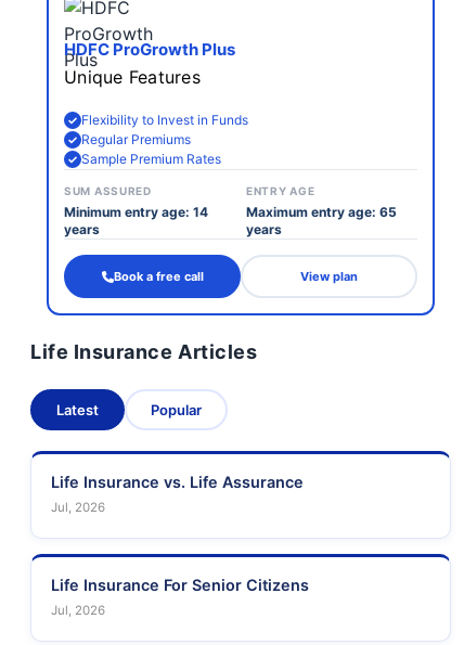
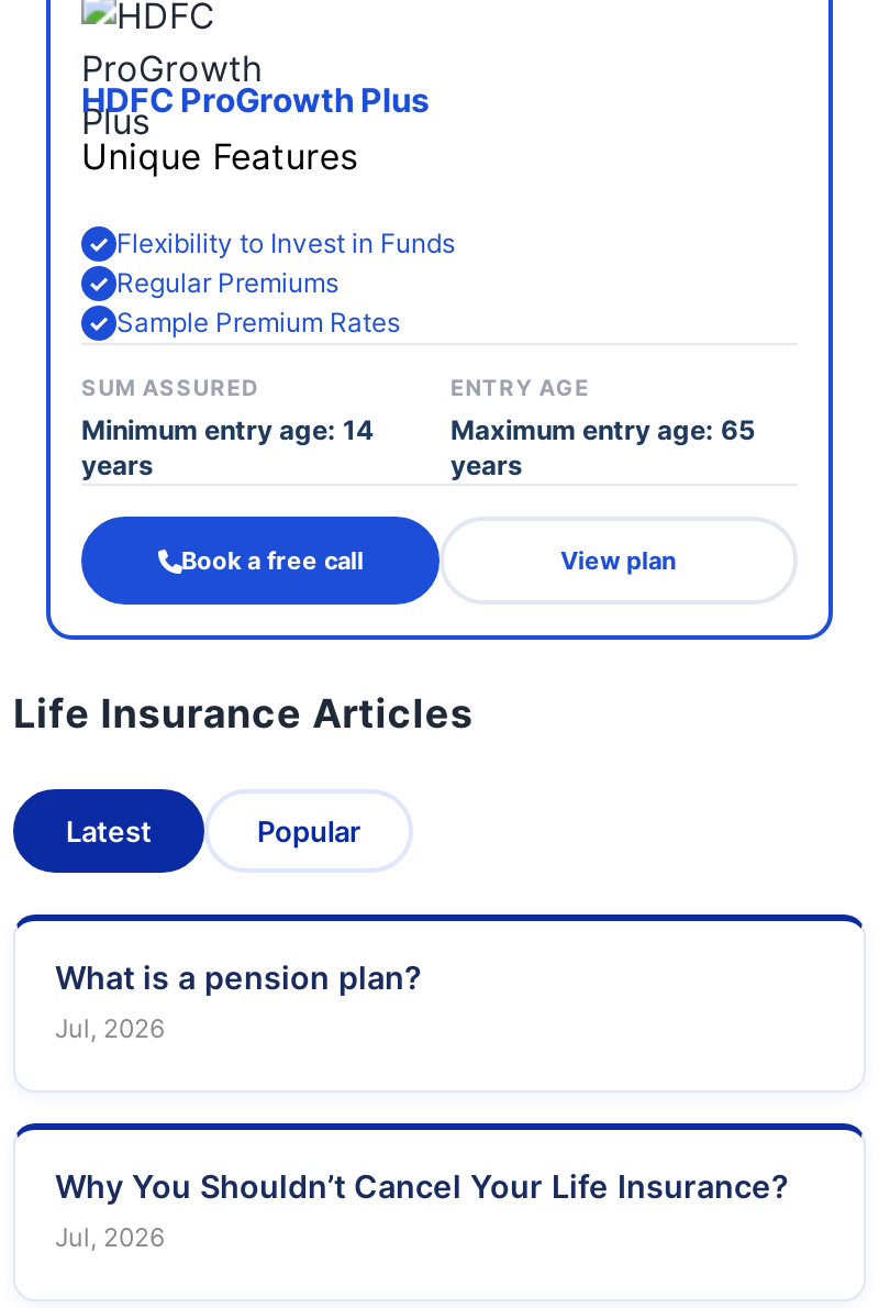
[51,473,304,491] Life Insurance vs. Life Assurance -> [55,959,422,996] What is a pension plan?
[51,576,309,594] Life Insurance For Senior Citizens -> [55,1168,798,1205] Why You Shouldn’t Cancel Your Life Insurance?

